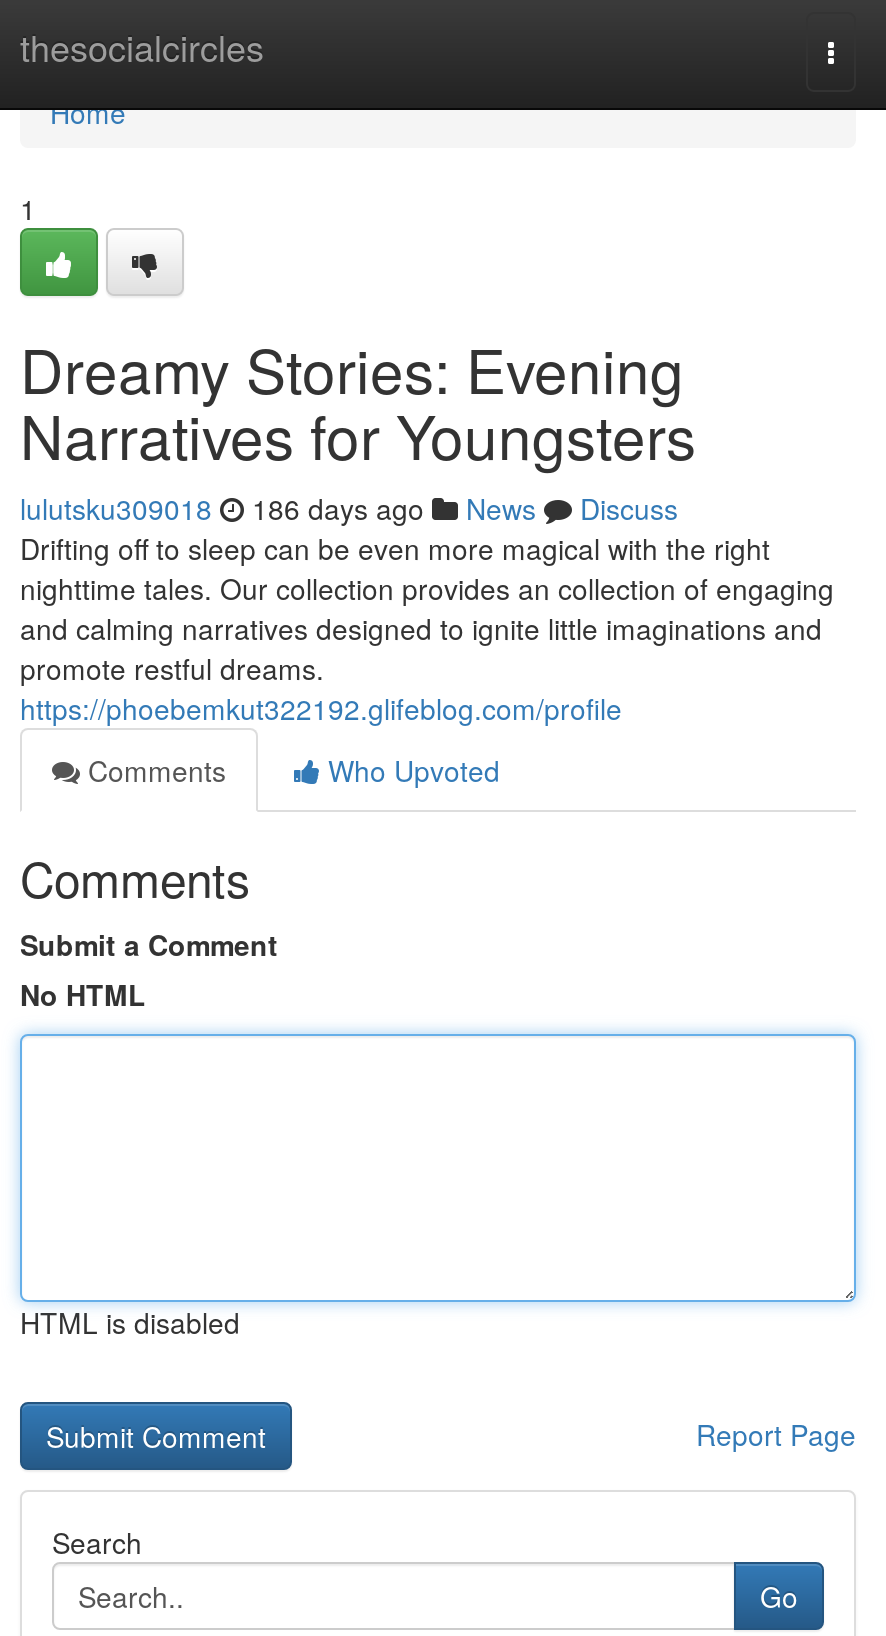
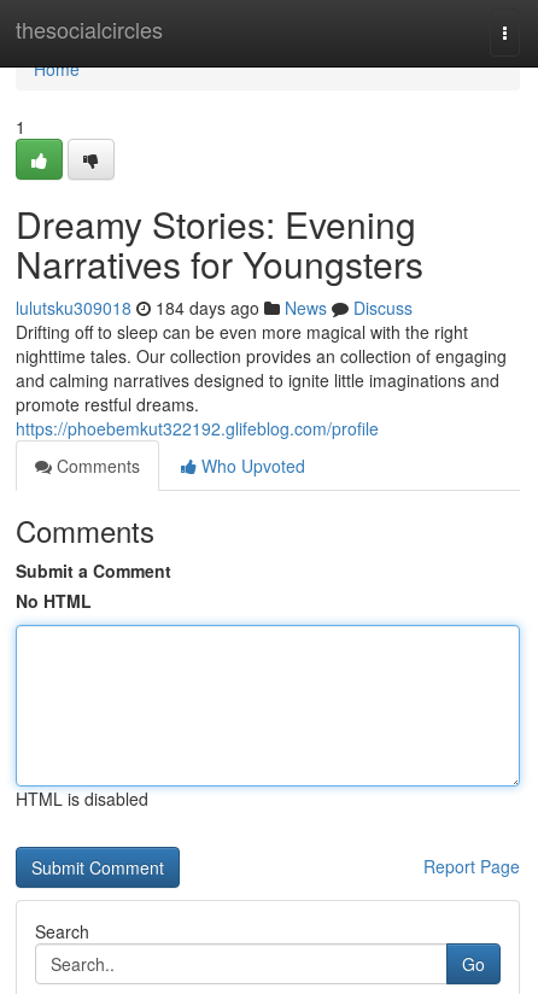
[20,488,678,528] lulutsku309018 186 days ago News Discuss -> [16,296,413,320] lulutsku309018 184 days ago News Discuss

